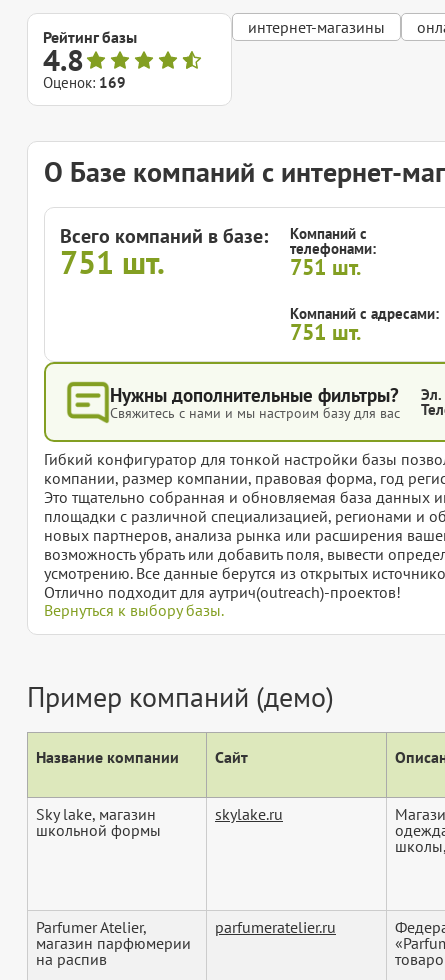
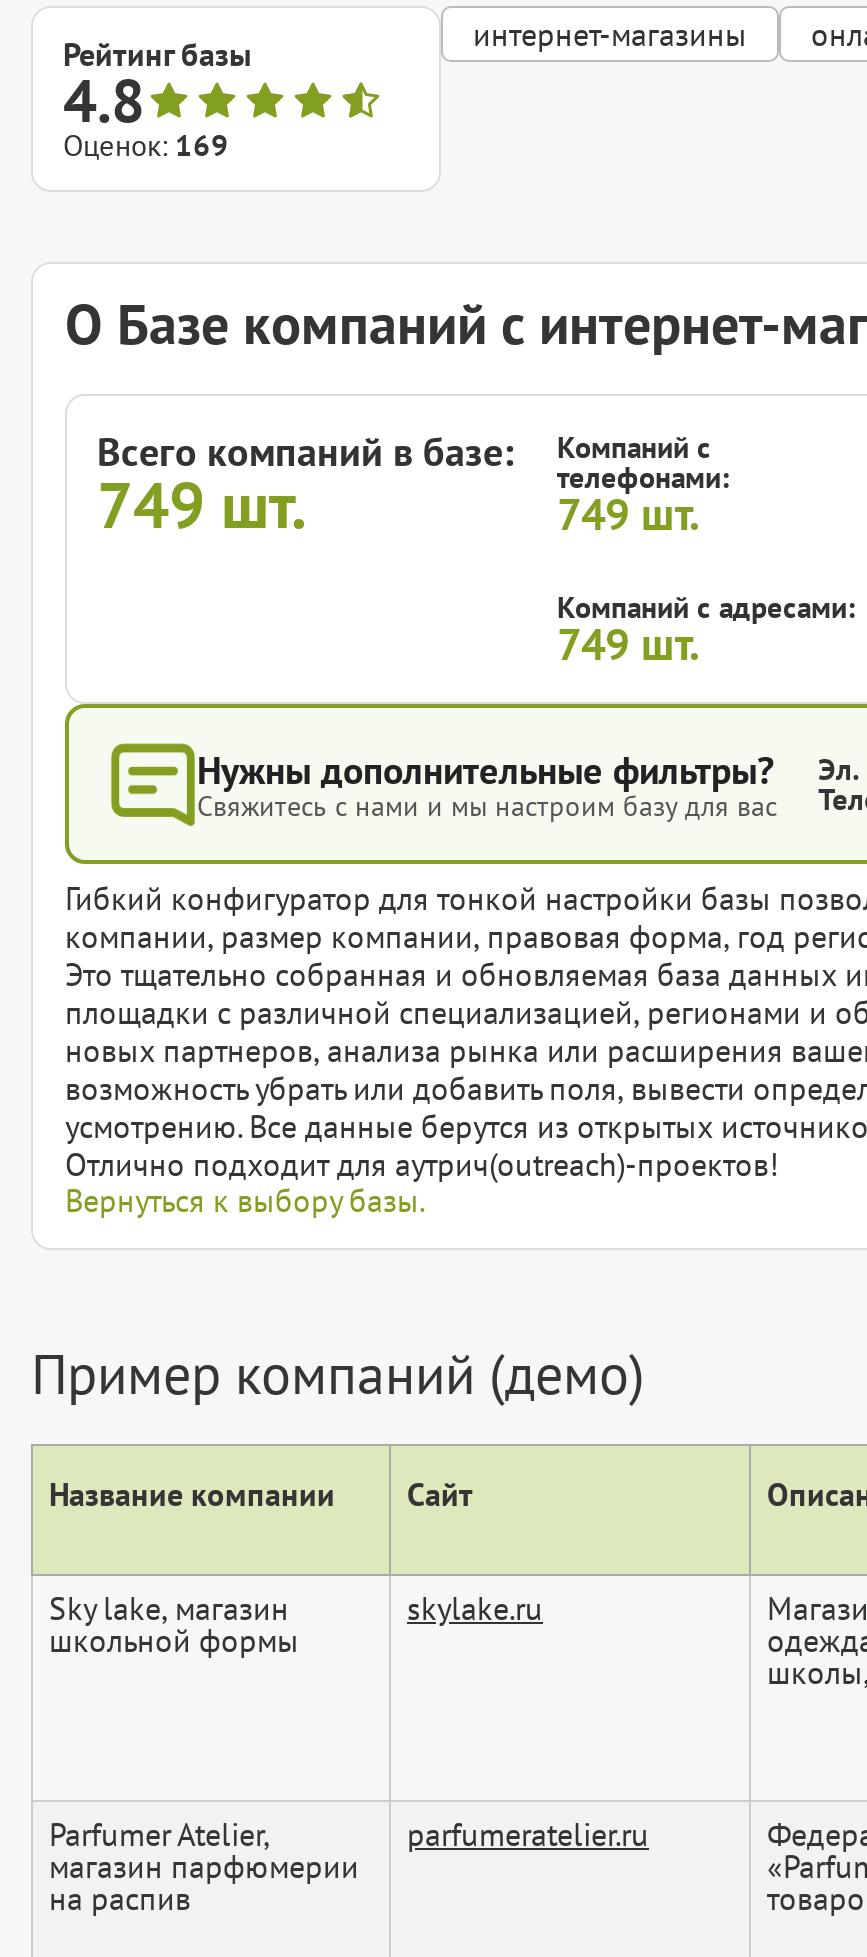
[60,241,165,283] 751шт. -> [97,463,307,547] 749шт.
[290,253,361,281] 751шт. -> [557,487,699,543] 749шт.
[290,318,361,346] 751шт. -> [557,616,699,672] 749шт.

